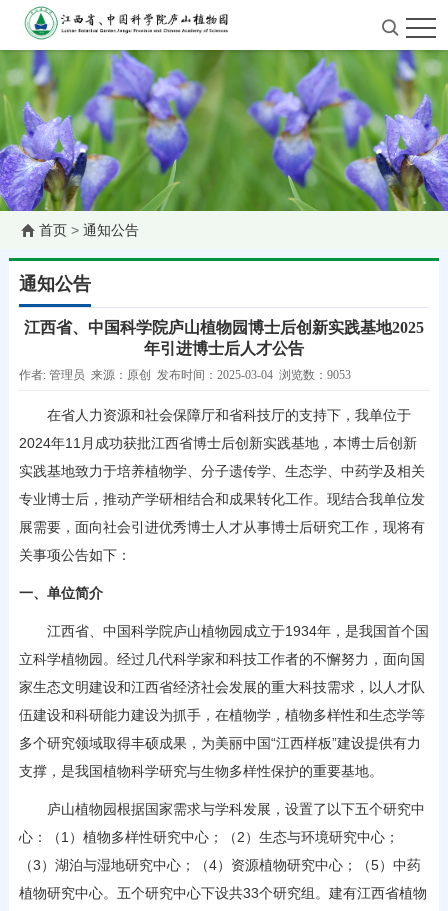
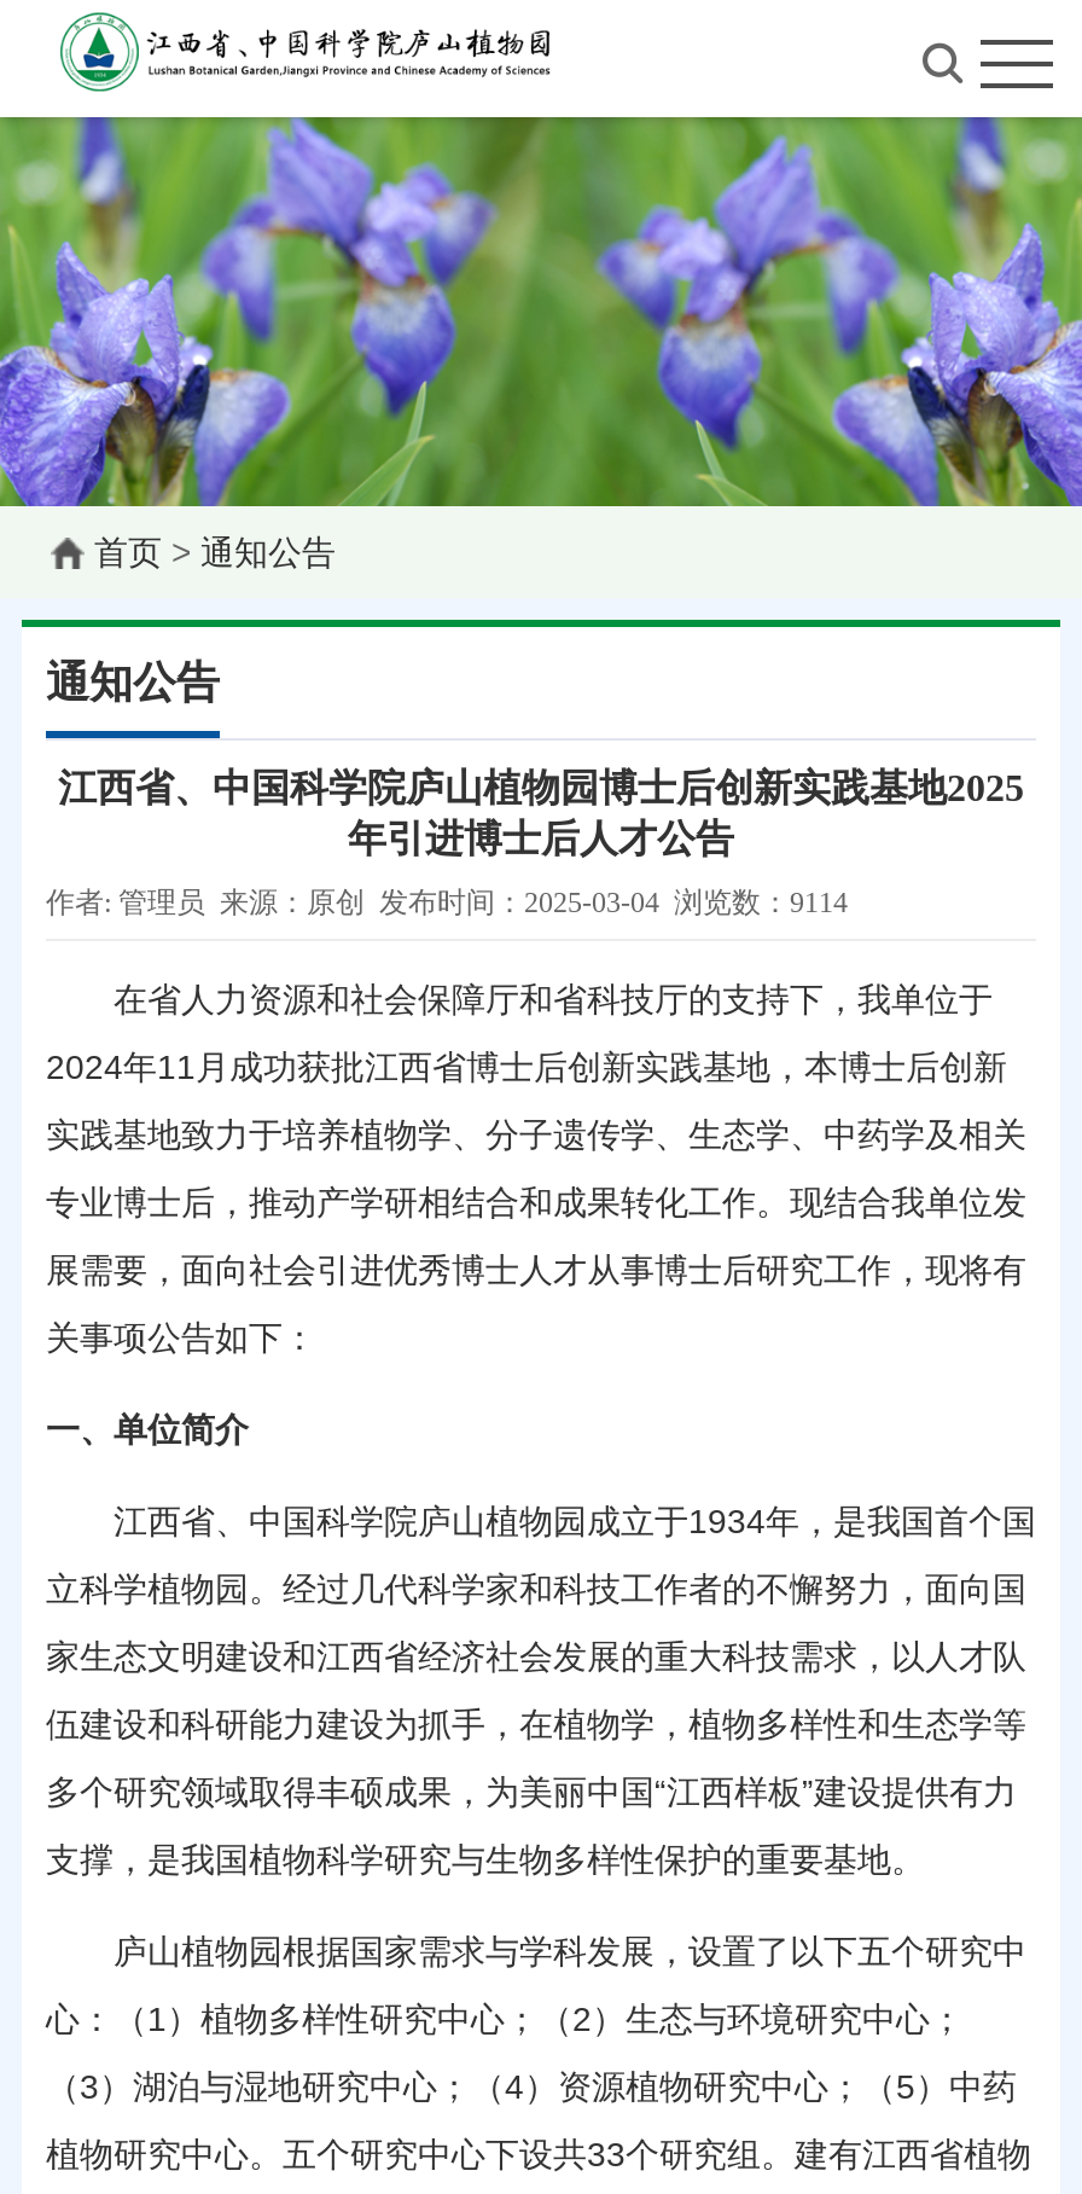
[19,368,357,382] 作者: 管理员 来源：原创 发布时间：2025-03-04 浏览数：9053 -> [46,886,862,920] 作者: 管理员 来源：原创 发布时间：2025-03-04 浏览数：9114

